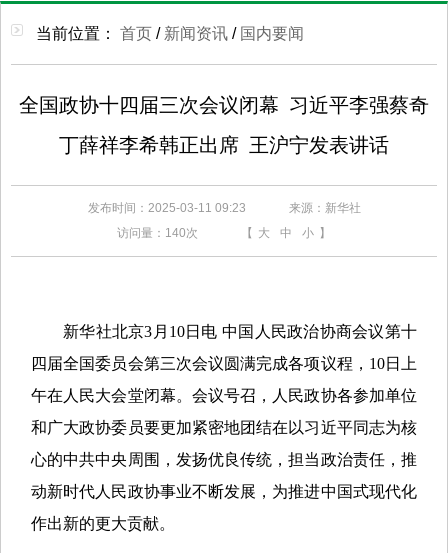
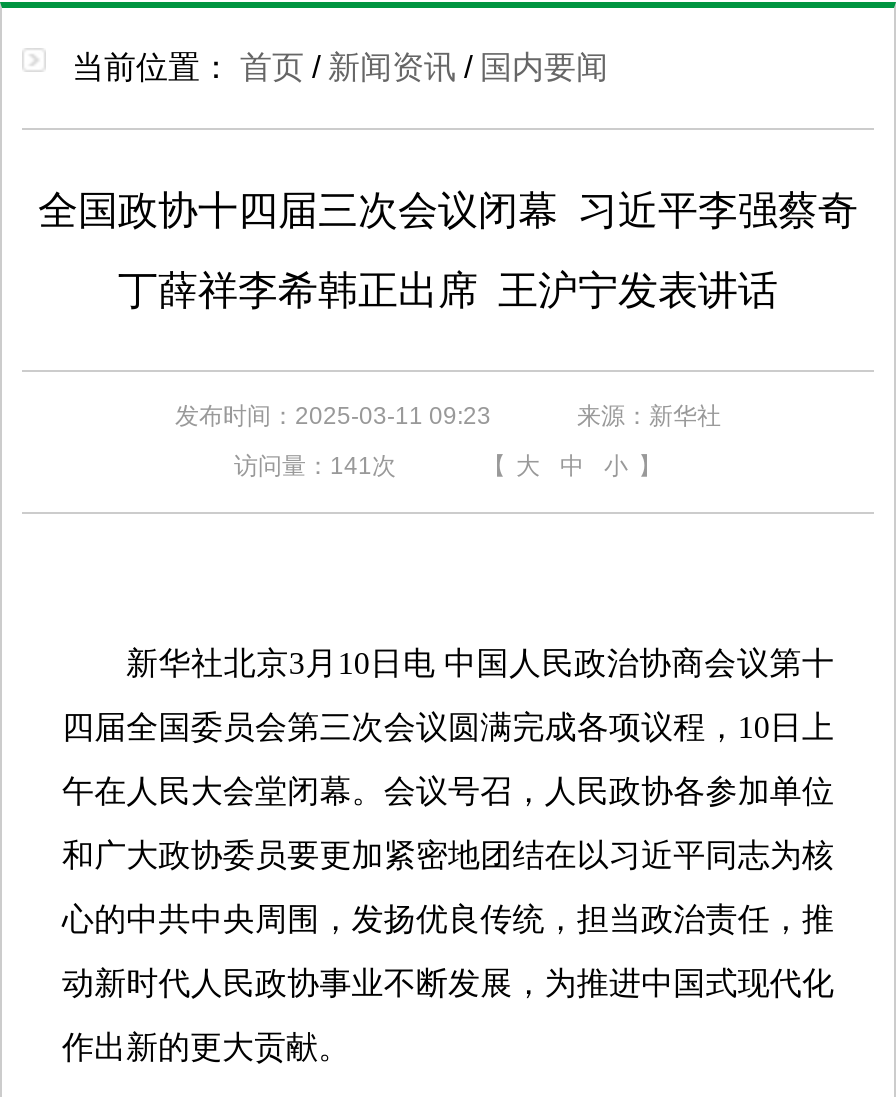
[117,226,198,240] 访问量：140次 -> [234,452,396,480] 访问量：141次

